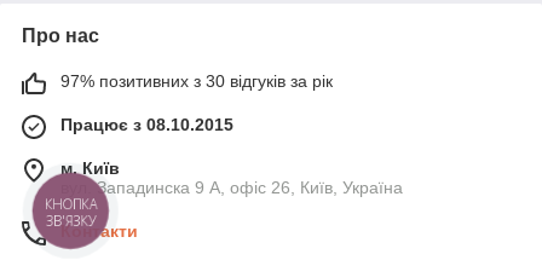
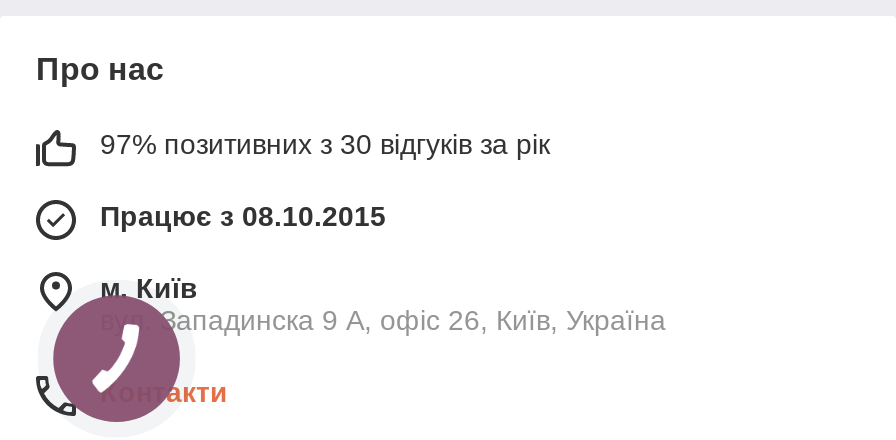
[45,195,97,229] КНОПКА | ЗВ'ЯЗКУ -> none

